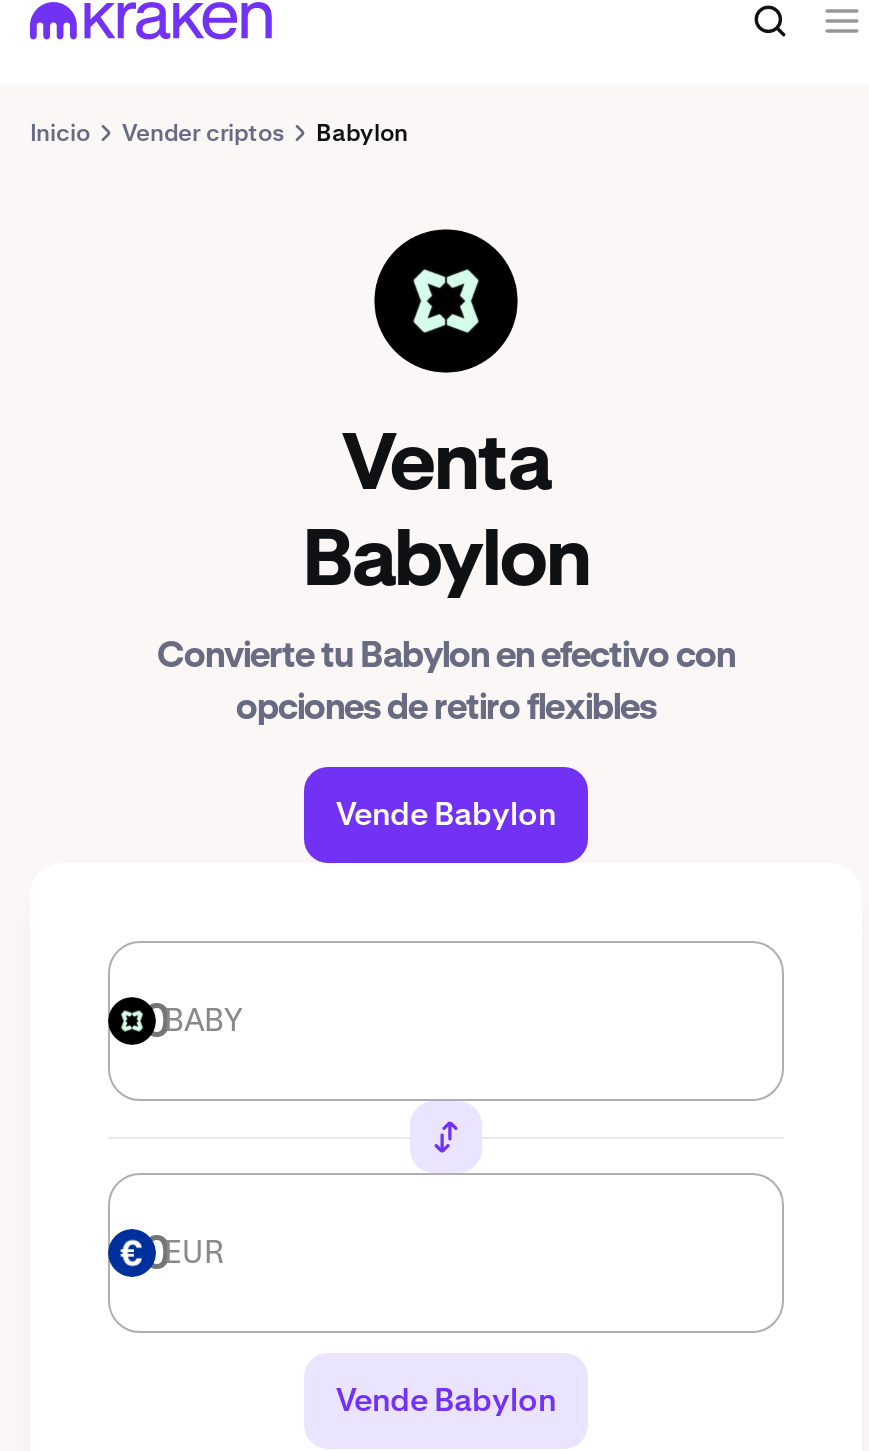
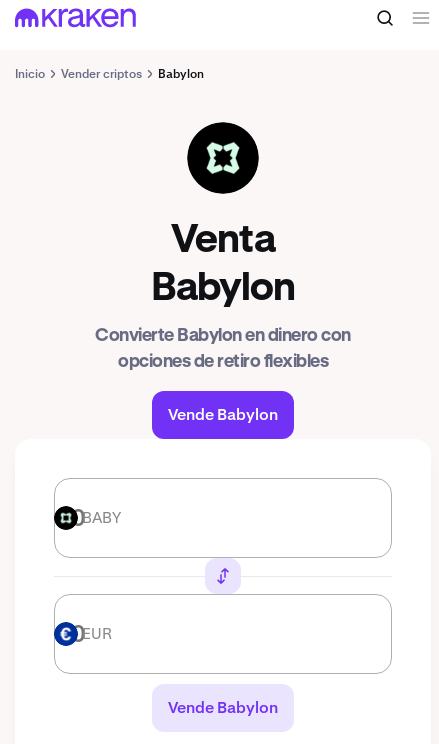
[157,639,735,675] Convierte tu Babylon en efectivo con -> [95,327,351,345] Convierte Babylon en dinero con

